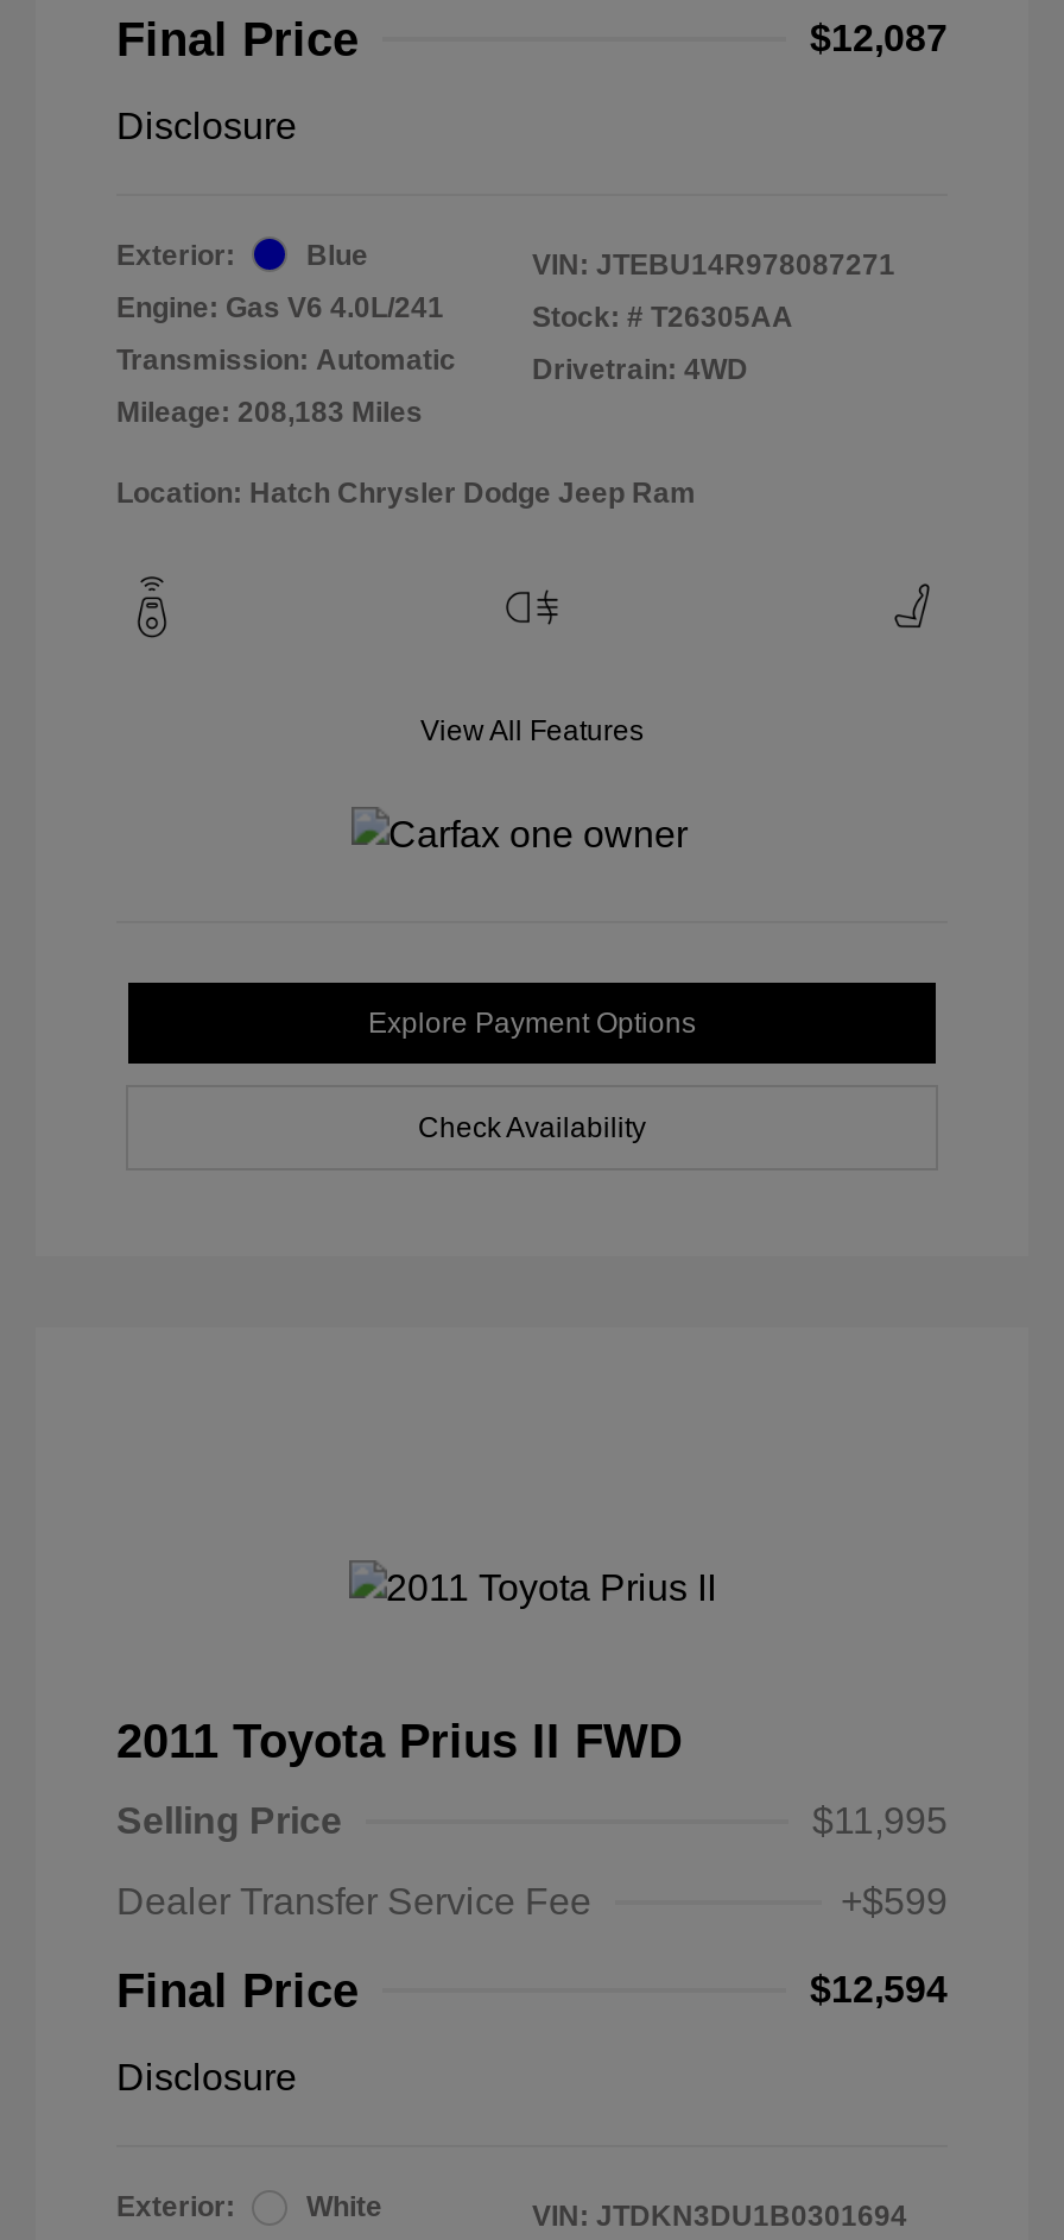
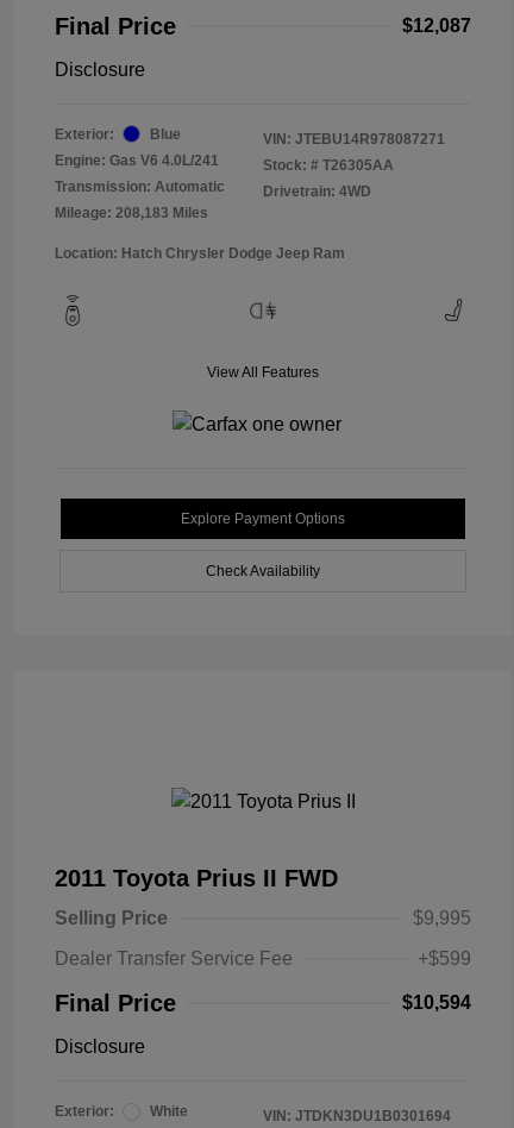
[812,1802,948,1842] $11,995 -> [413,908,471,929] $9,995
[810,1970,948,2011] $12,594 -> [402,993,471,1013] $10,594

